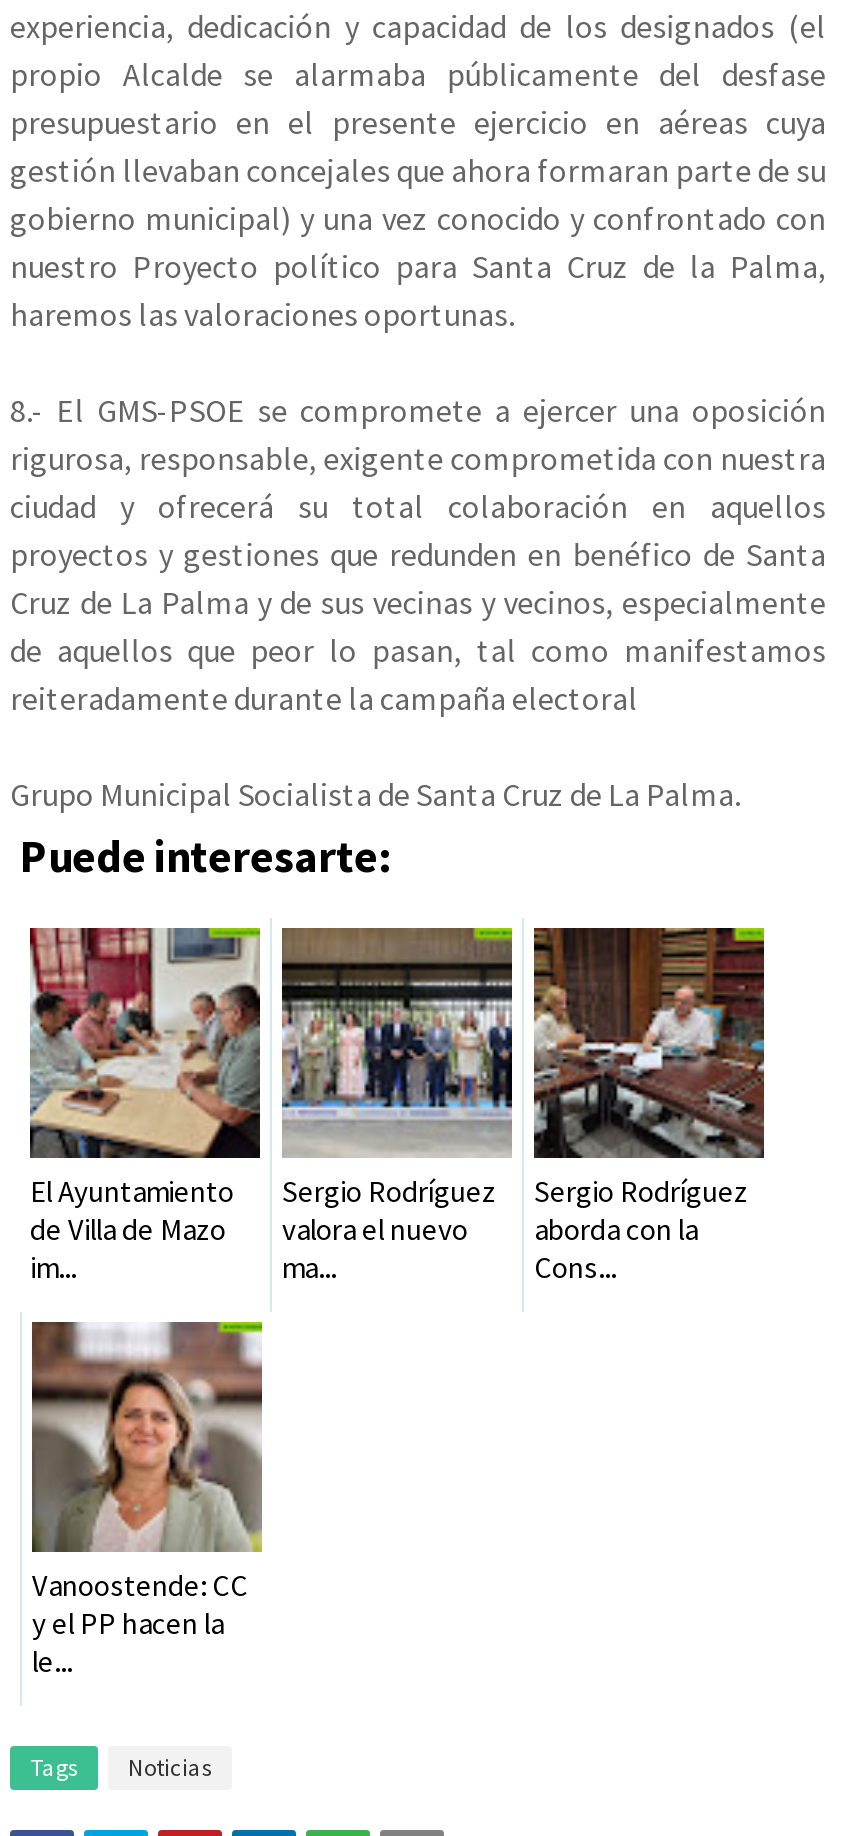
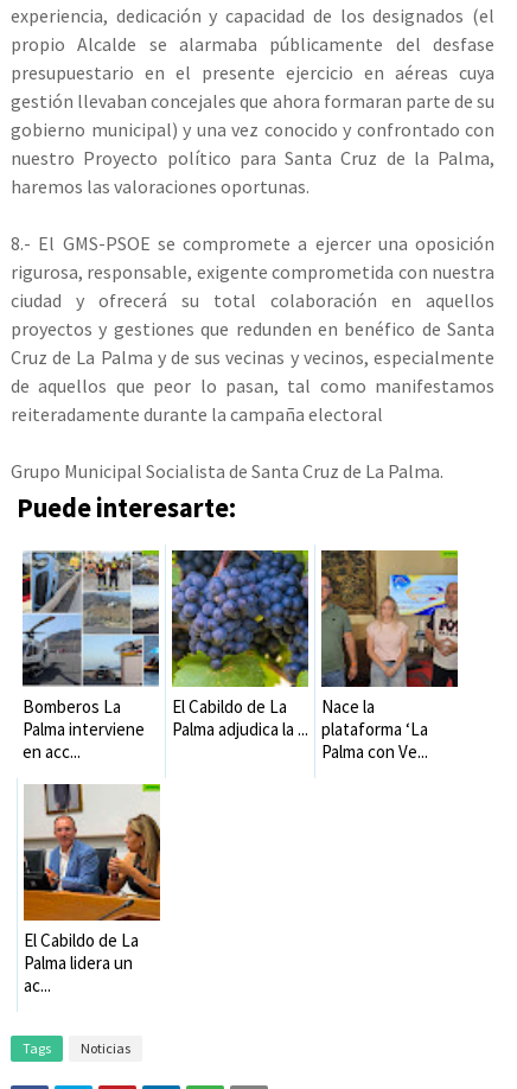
[28,926,262,1286] [image] | El Ayuntamiento | de Villa de Mazo | im... -> [21,550,160,763] [image] | Bomberos La | Palma interviene | en acc...
[280,926,514,1286] [image] | Sergio Rodríguez | valora el nuevo | ma... -> [171,549,309,740] [image] | El Cabildo de La | Palma adjudica la ...
[532,926,766,1286] [image] | Sergio Rodríguez | aborda con la | Cons... -> [320,549,459,763] [image] | Nace la | plataforma ‘La | Palma con Ve...
[30,1320,264,1680] [image] | Vanoostende: CC | y el PP hacen la | le... -> [23,783,161,996] [image] | El Cabildo de La | Palma lidera un | ac...

